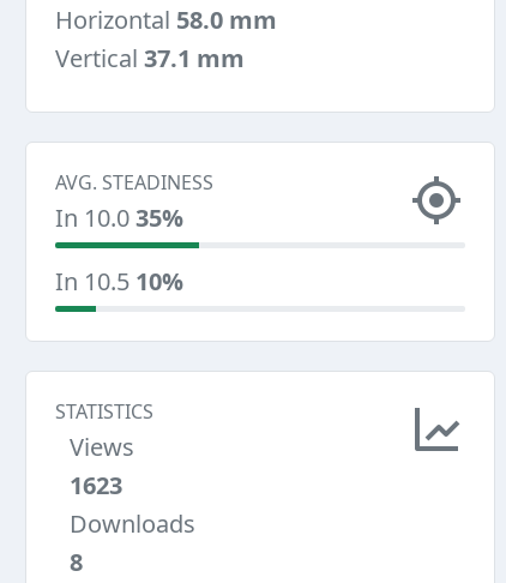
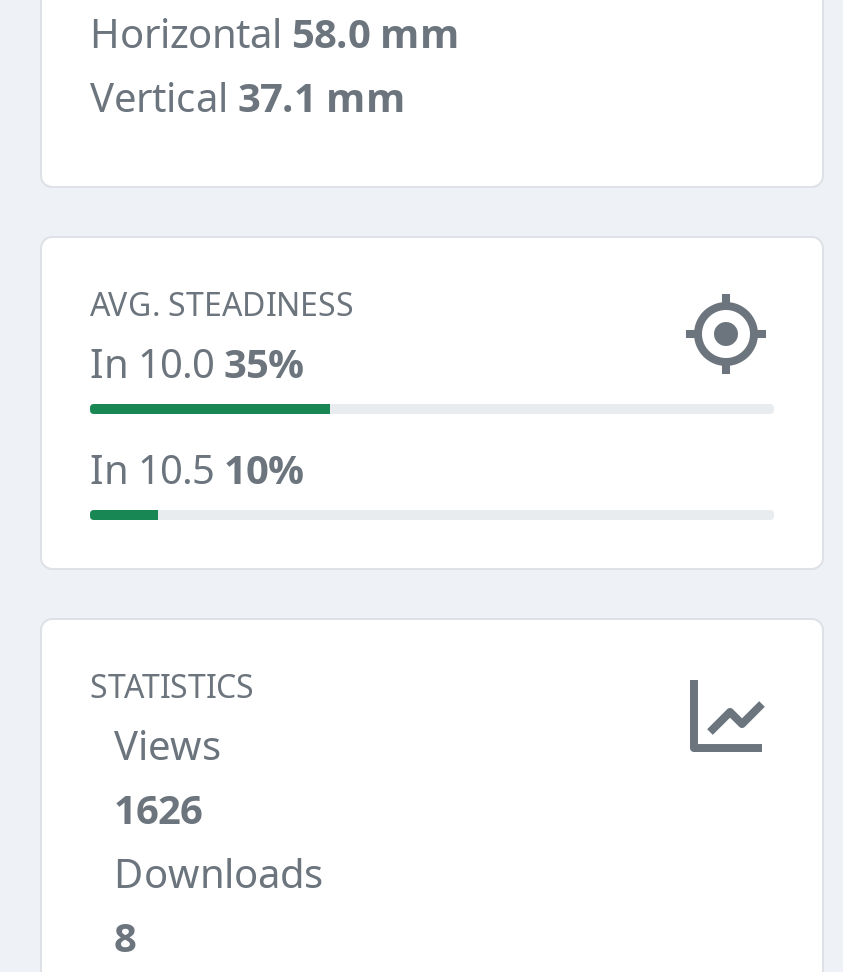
[70,469,122,501] 1623 -> [114,782,202,836] 1626

